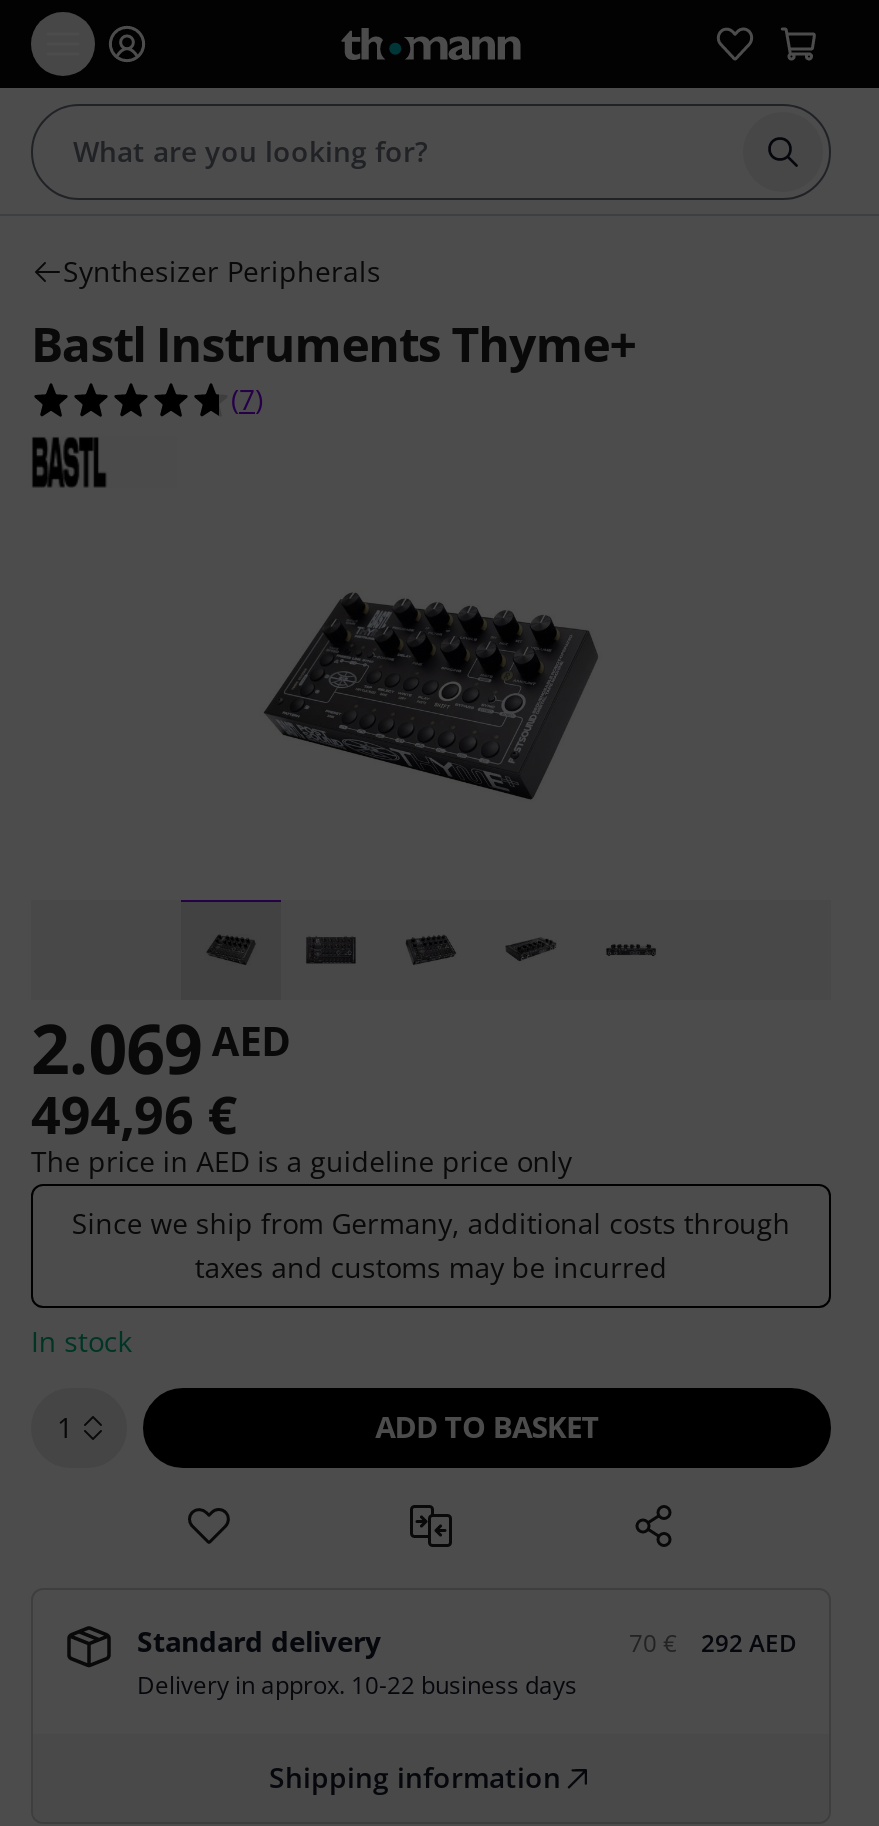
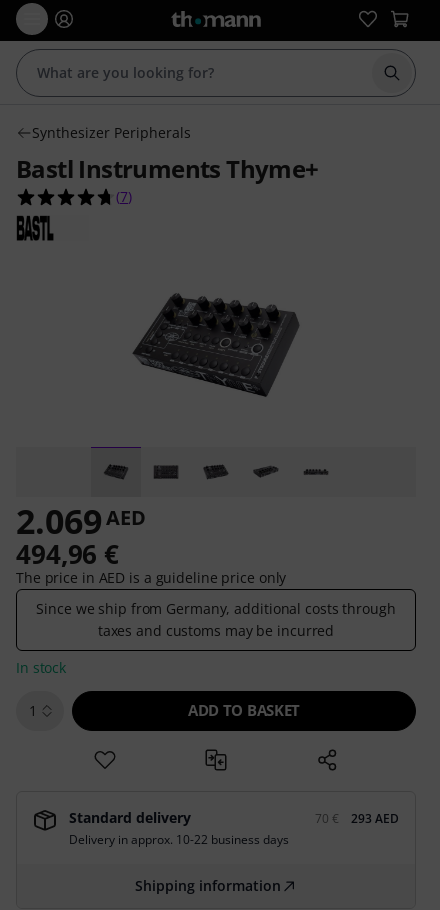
[701,1626,797,1660] 292 AED -> [351,810,399,827] 293 AED

